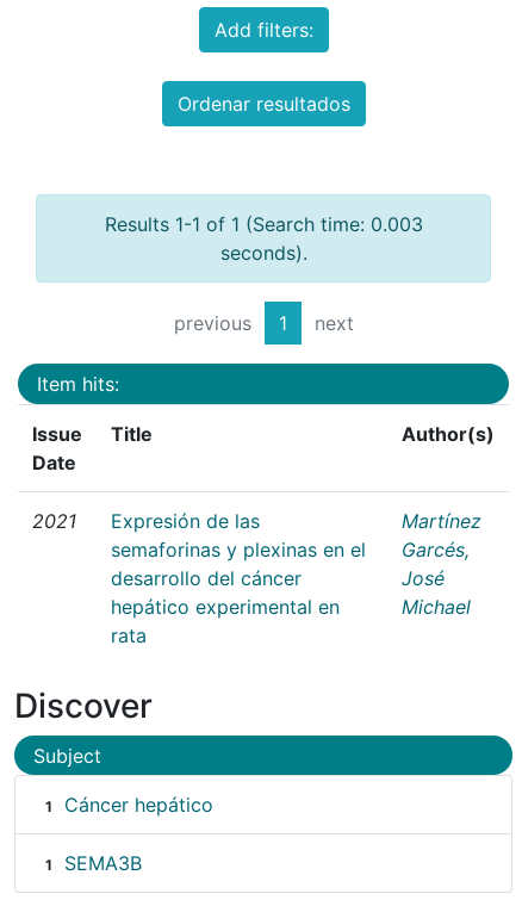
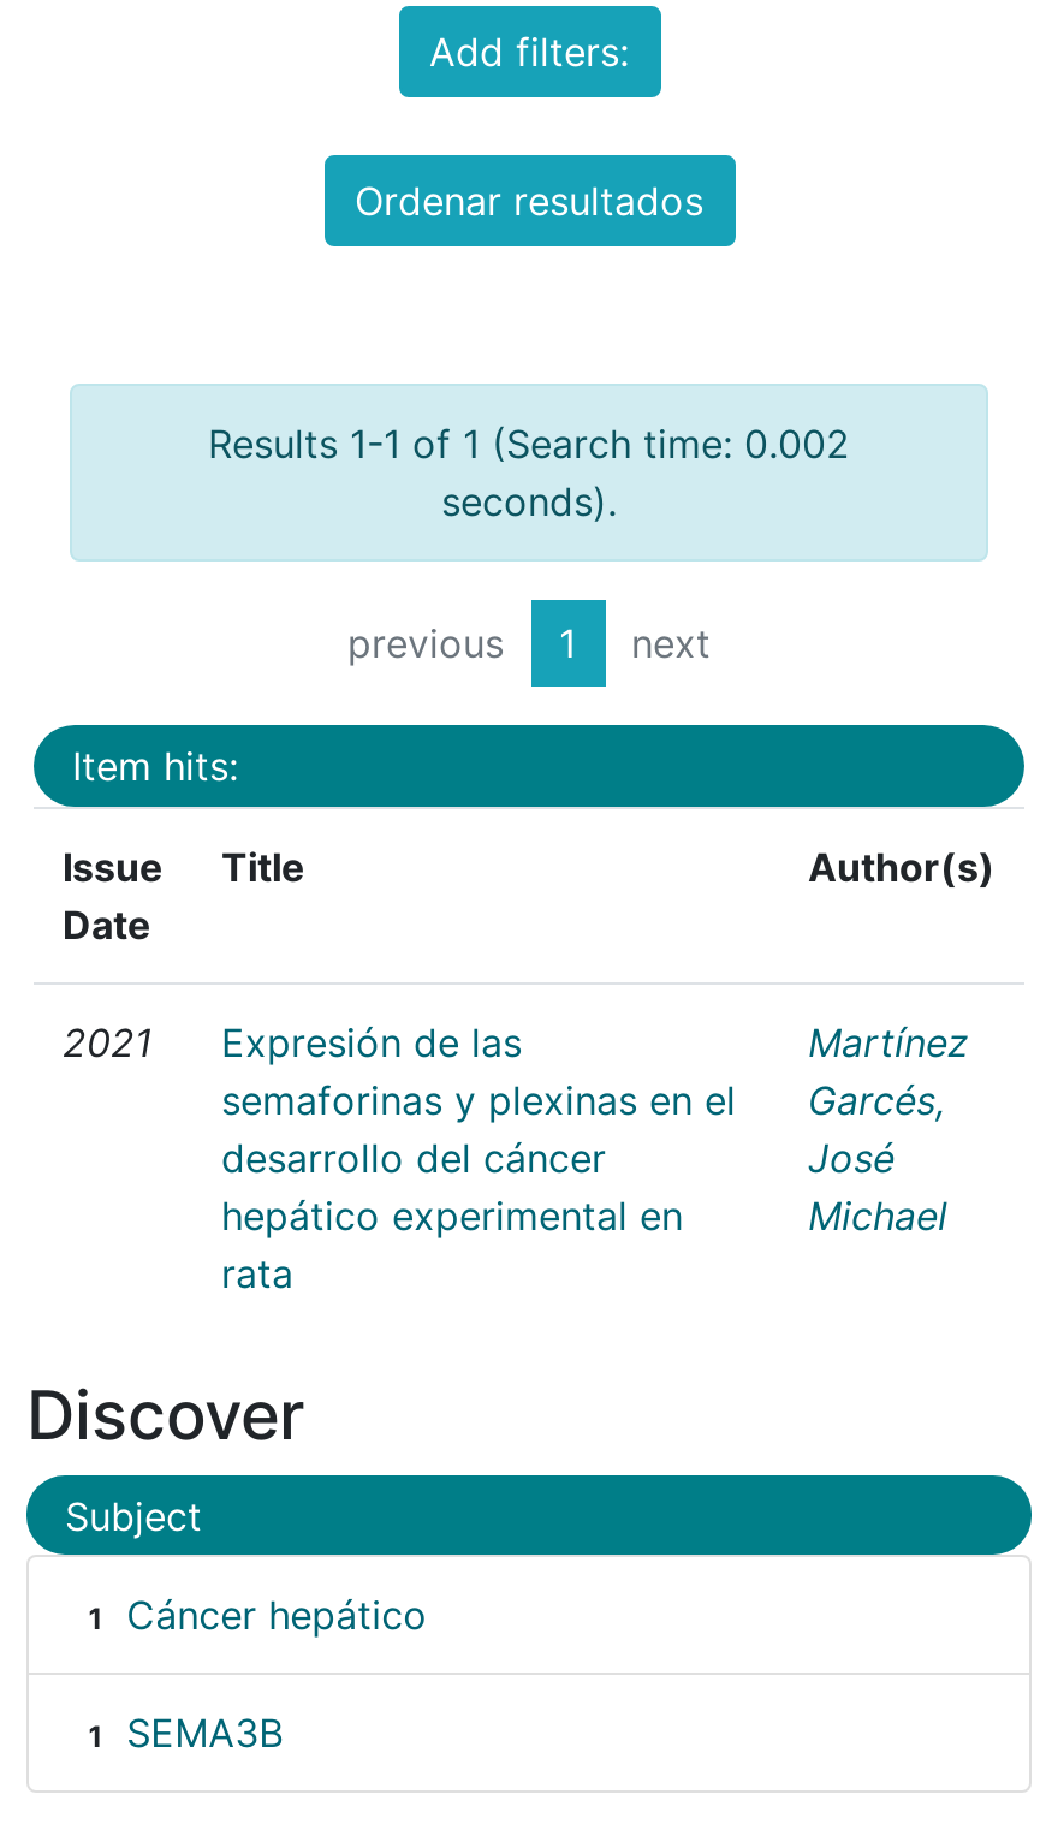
[104,212,422,236] Results 1-1 of 1 (Search time: 0.003 -> [208,420,850,468] Results 1-1 of 1 (Search time: 0.002

